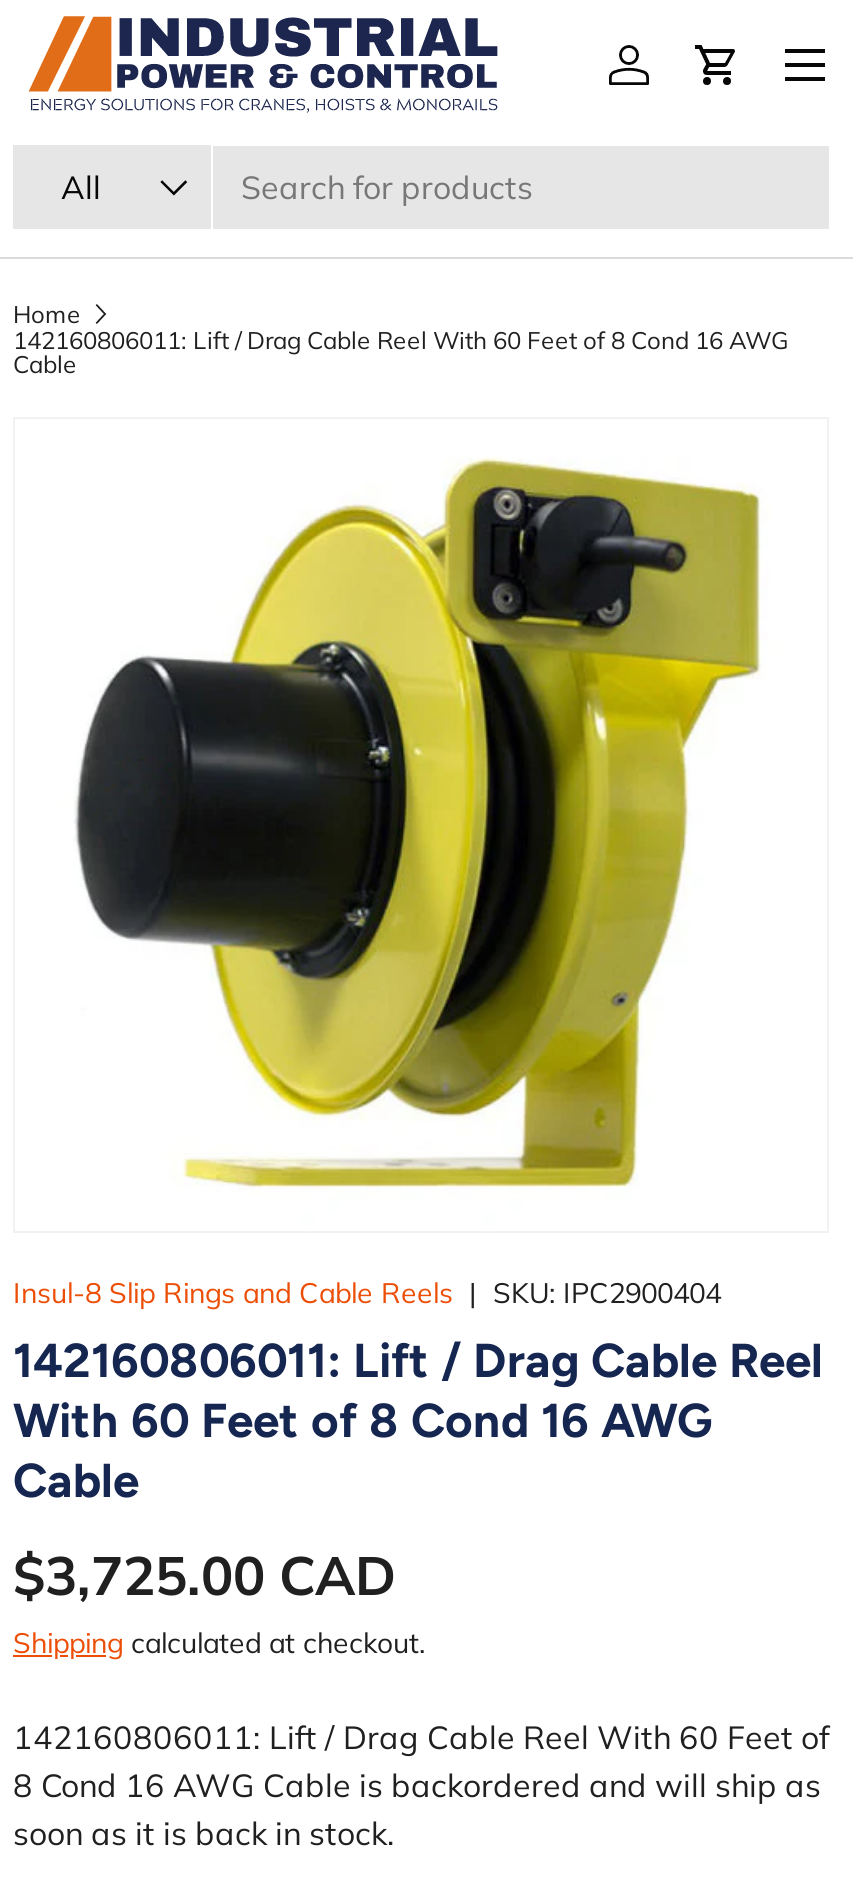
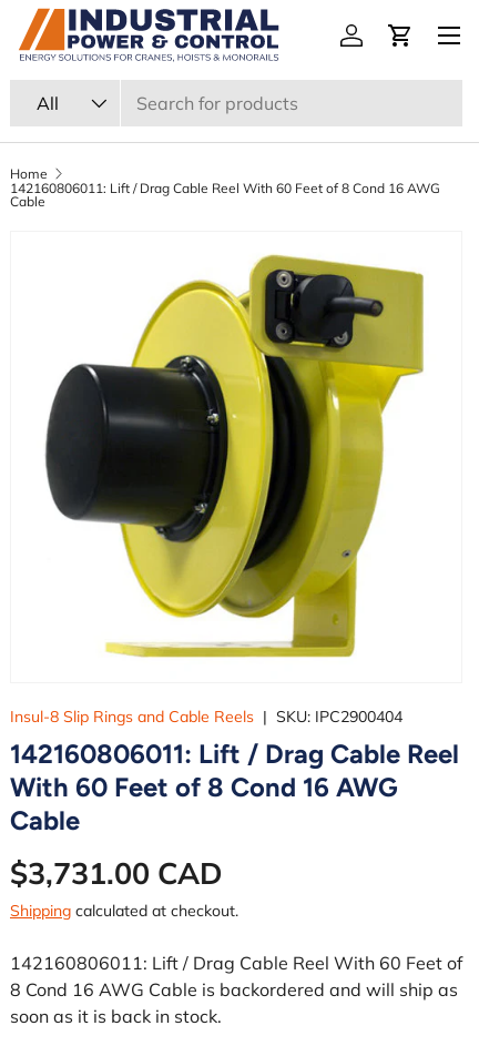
[13,1541,397,1609] $3,725.00 CAD -> [10,854,223,892] $3,731.00 CAD

